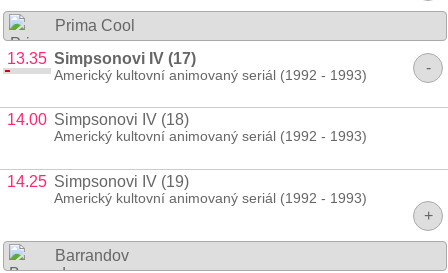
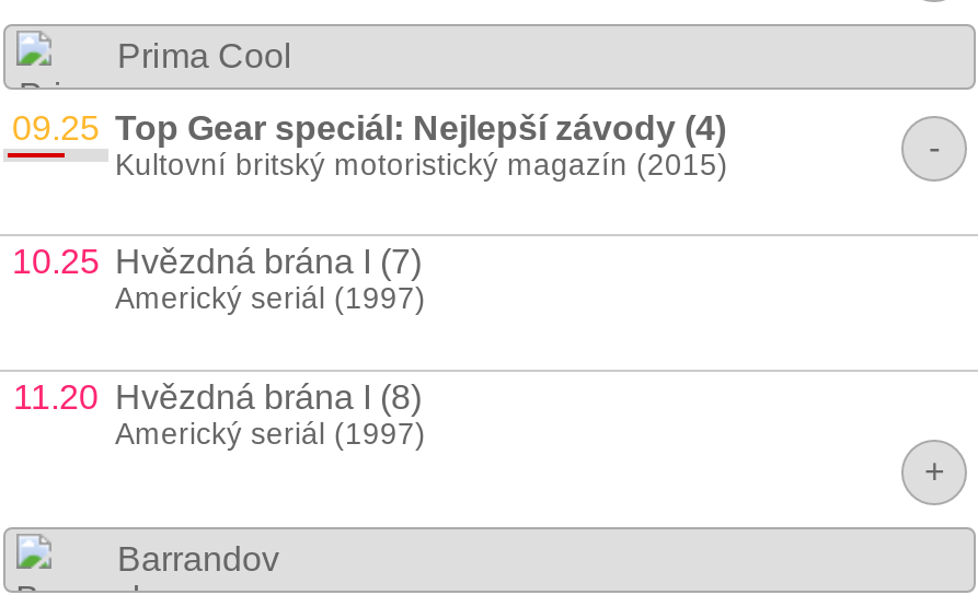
[7,49,367,82] 13.35 Simpsonovi IV (17) | Americký kultovní animovaný seriál (1992 - 1993) -> [12,108,728,180] 09.25 Top Gear speciál: Nejlepší závody (4) | Kultovní britský motoristický magazín (2015)
[7,111,367,144] 14.00 Simpsonovi IV (18) | Americký kultovní animovaný seriál (1992 - 1993) -> [12,243,426,316] 10.25 Hvězdná brána I (7) | Americký seriál (1997)
[7,173,367,206] 14.25 Simpsonovi IV (19) | Americký kultovní animovaný seriál (1992 - 1993) -> [13,379,426,451] 11.20 Hvězdná brána I (8) | Americký seriál (1997)

